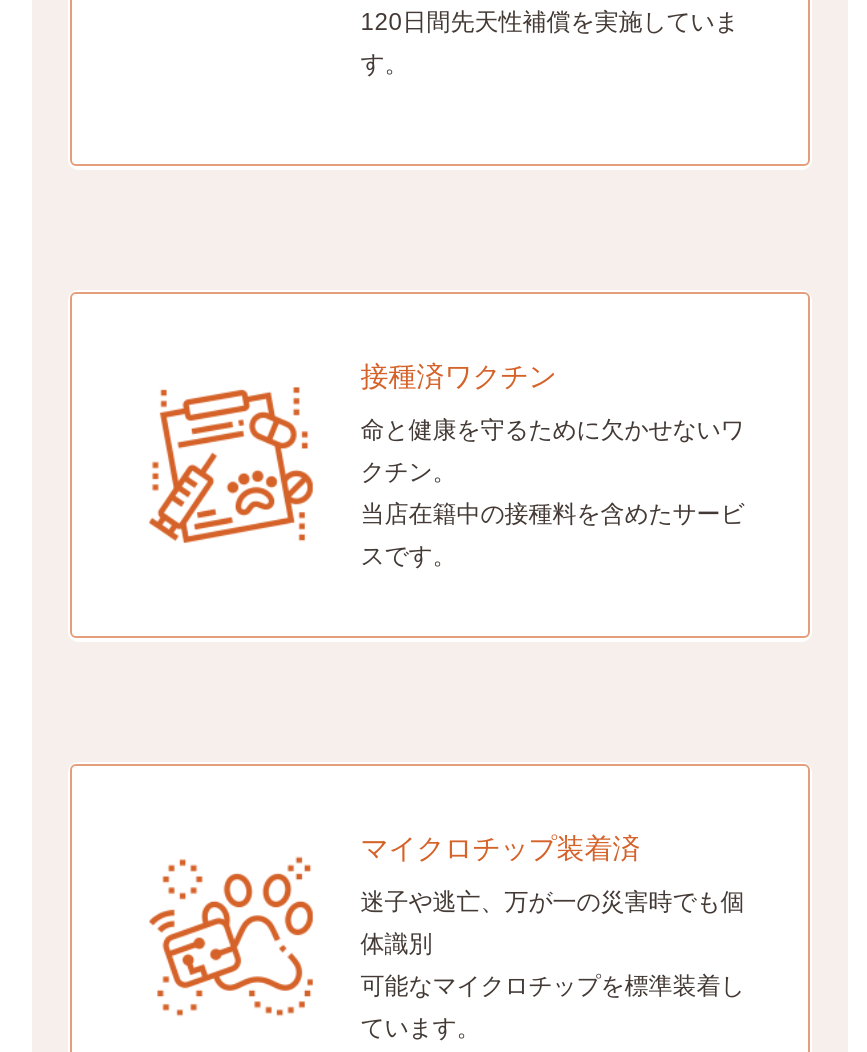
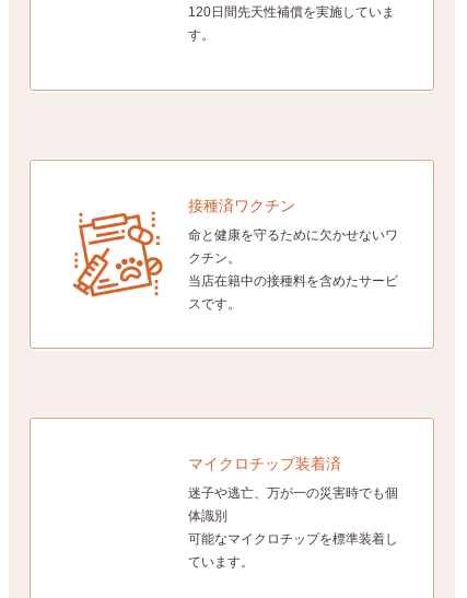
[148,854,316,1018] [image] -> none

